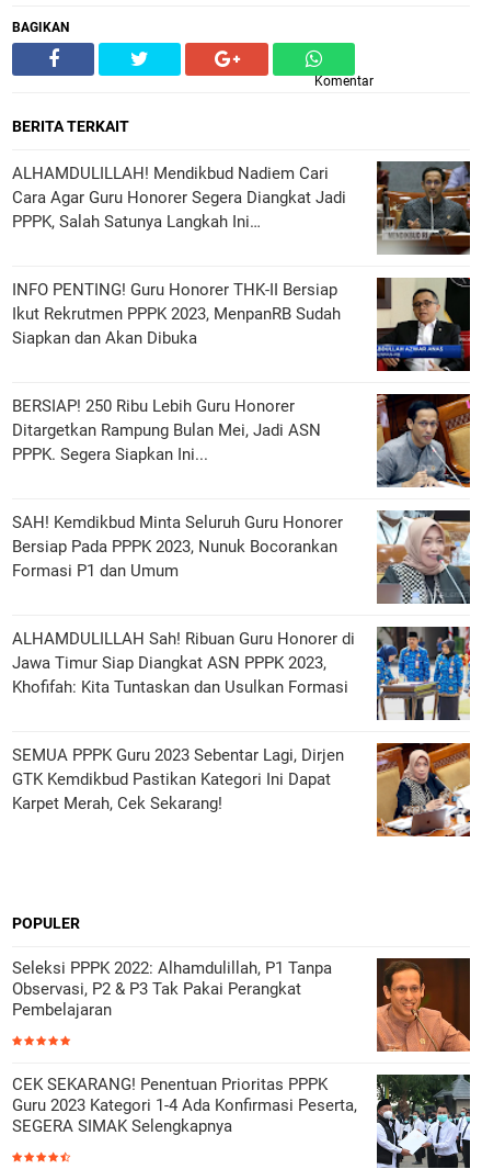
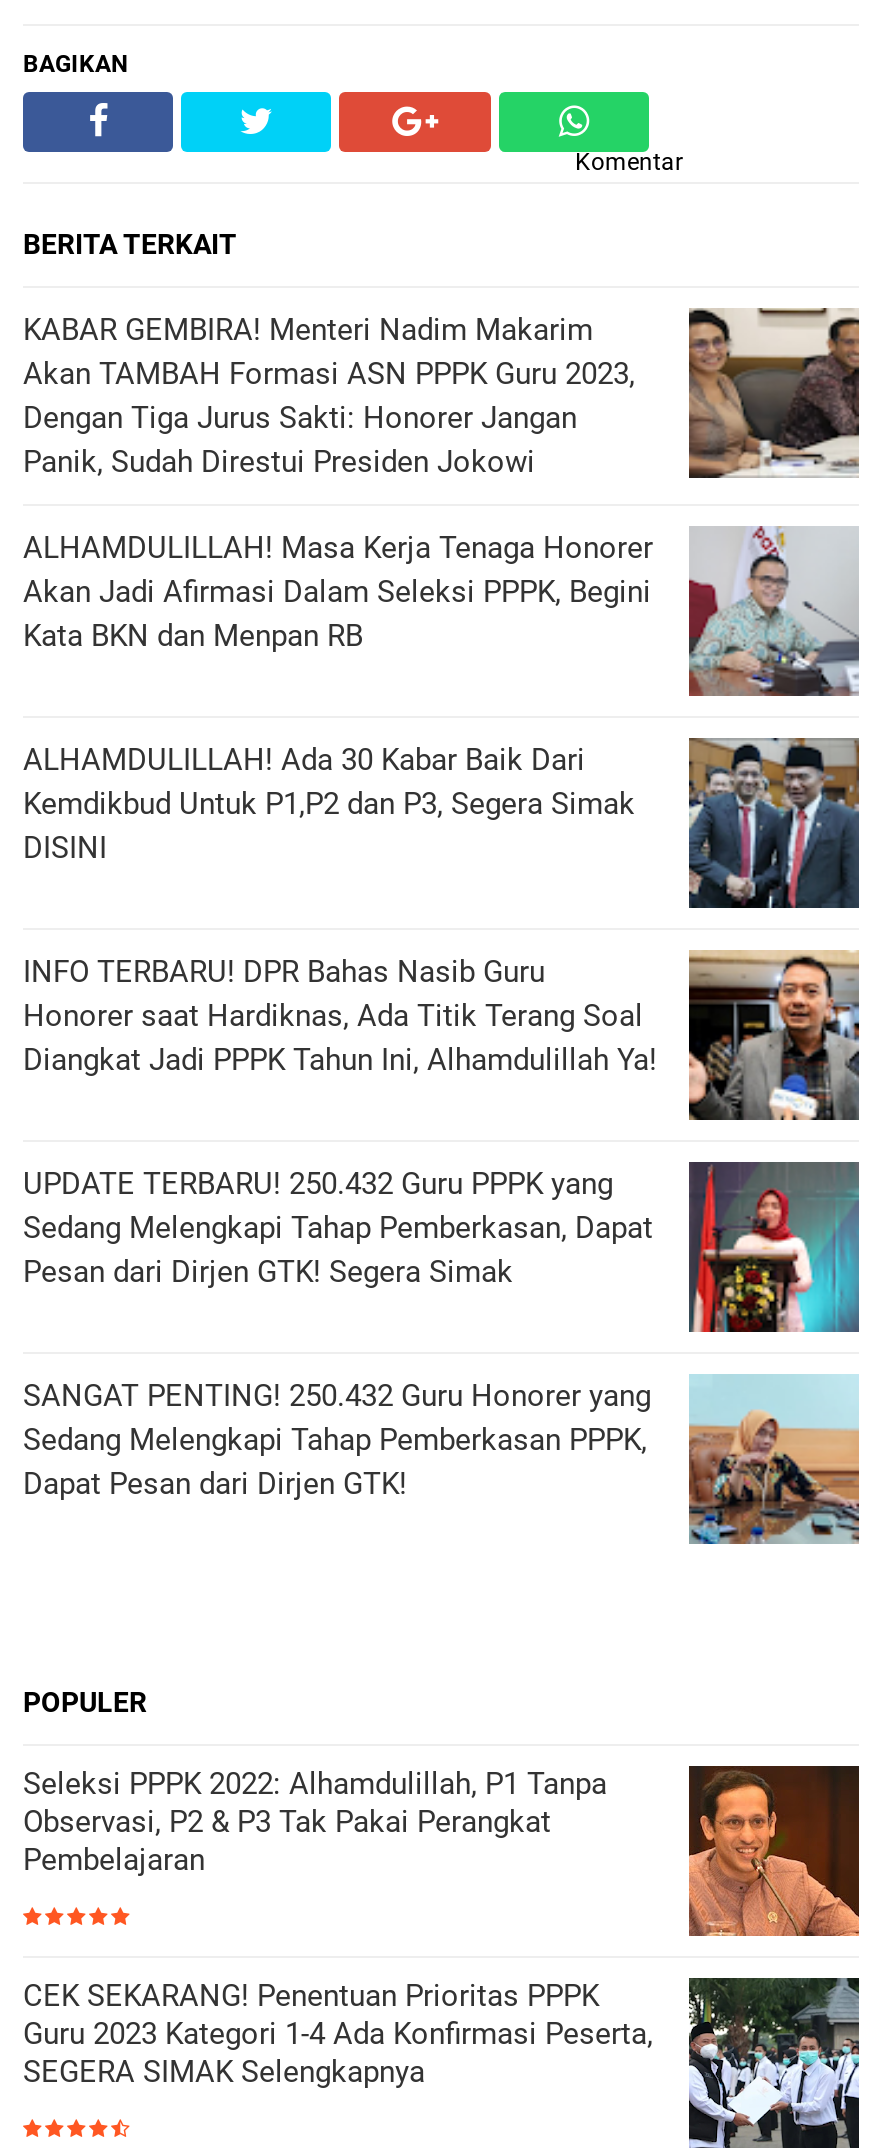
[12,160,471,256] [image] | ALHAMDULILLAH! Mendikbud Nadiem Cari | Cara Agar Guru Honorer Segera Diangkat Jadi | PPPK, Salah Satunya Langkah Ini… -> [23,308,861,480] [image] | KABAR GEMBIRA! Menteri Nadim Makarim | Akan TAMBAH Formasi ASN PPPK Guru 2023, | Dengan Tiga Jurus Sakti: Honorer Jangan | Panik, Sudah Direstui Presiden Jokowi
[12,277,471,372] [image] | INFO PENTING! Guru Honorer THK-II Bersiap | Ikut Rekrutmen PPPK 2023, MenpanRB Sudah | Siapkan dan Akan Dibuka -> [23,526,861,698] [image] | ALHAMDULILLAH! Masa Kerja Tenaga Honorer | Akan Jadi Afirmasi Dalam Seleksi PPPK, Begini | Kata BKN dan Menpan RB
[12,396,321,464] BERSIAP! 250 Ribu Lebih Guru Honorer | Ditargetkan Rampung Bulan Mei, Jadi ASN | PPPK. Segera Siapkan Ini... -> [23,742,635,866] ALHAMDULILLAH! Ada 30 Kabar Baik Dari | Kemdikbud Untuk P1,P2 dan P3, Segera Simak | DISINI
[376,393,471,488] [image] -> [687,736,861,910] [image]
[12,509,471,605] [image] | SAH! Kemdikbud Minta Seluruh Guru Honorer | Bersiap Pada PPPK 2023, Nunuk Bocorankan | Formasi P1 dan Umum -> [23,950,861,1122] [image] | INFO TERBARU! DPR Bahas Nasib Guru | Honorer saat Hardiknas, Ada Titik Terang Soal | Diangkat Jadi PPPK Tahun Ini, Alhamdulillah Ya!
[12,627,471,721] [image] | ALHAMDULILLAH Sah! Ribuan Guru Honorer di | Jawa Timur Siap Diangkat ASN PPPK 2023, | Khofifah: Kita Tuntaskan dan Usulkan Formasi -> [23,1162,861,1334] [image] | UPDATE TERBARU! 250.432 Guru PPPK yang | Sedang Melengkapi Tahap Pemberkasan, Dapat | Pesan dari Dirjen GTK! Segera Simak
[12,742,471,838] [image] | SEMUA PPPK Guru 2023 Sebentar Lagi, Dirjen | GTK Kemdikbud Pastikan Kategori Ini Dapat | Karpet Merah, Cek Sekarang! -> [23,1374,861,1546] [image] | SANGAT PENTING! 250.432 Guru Honorer yang | Sedang Melengkapi Tahap Pemberkasan PPPK, | Dapat Pesan dari Dirjen GTK!

